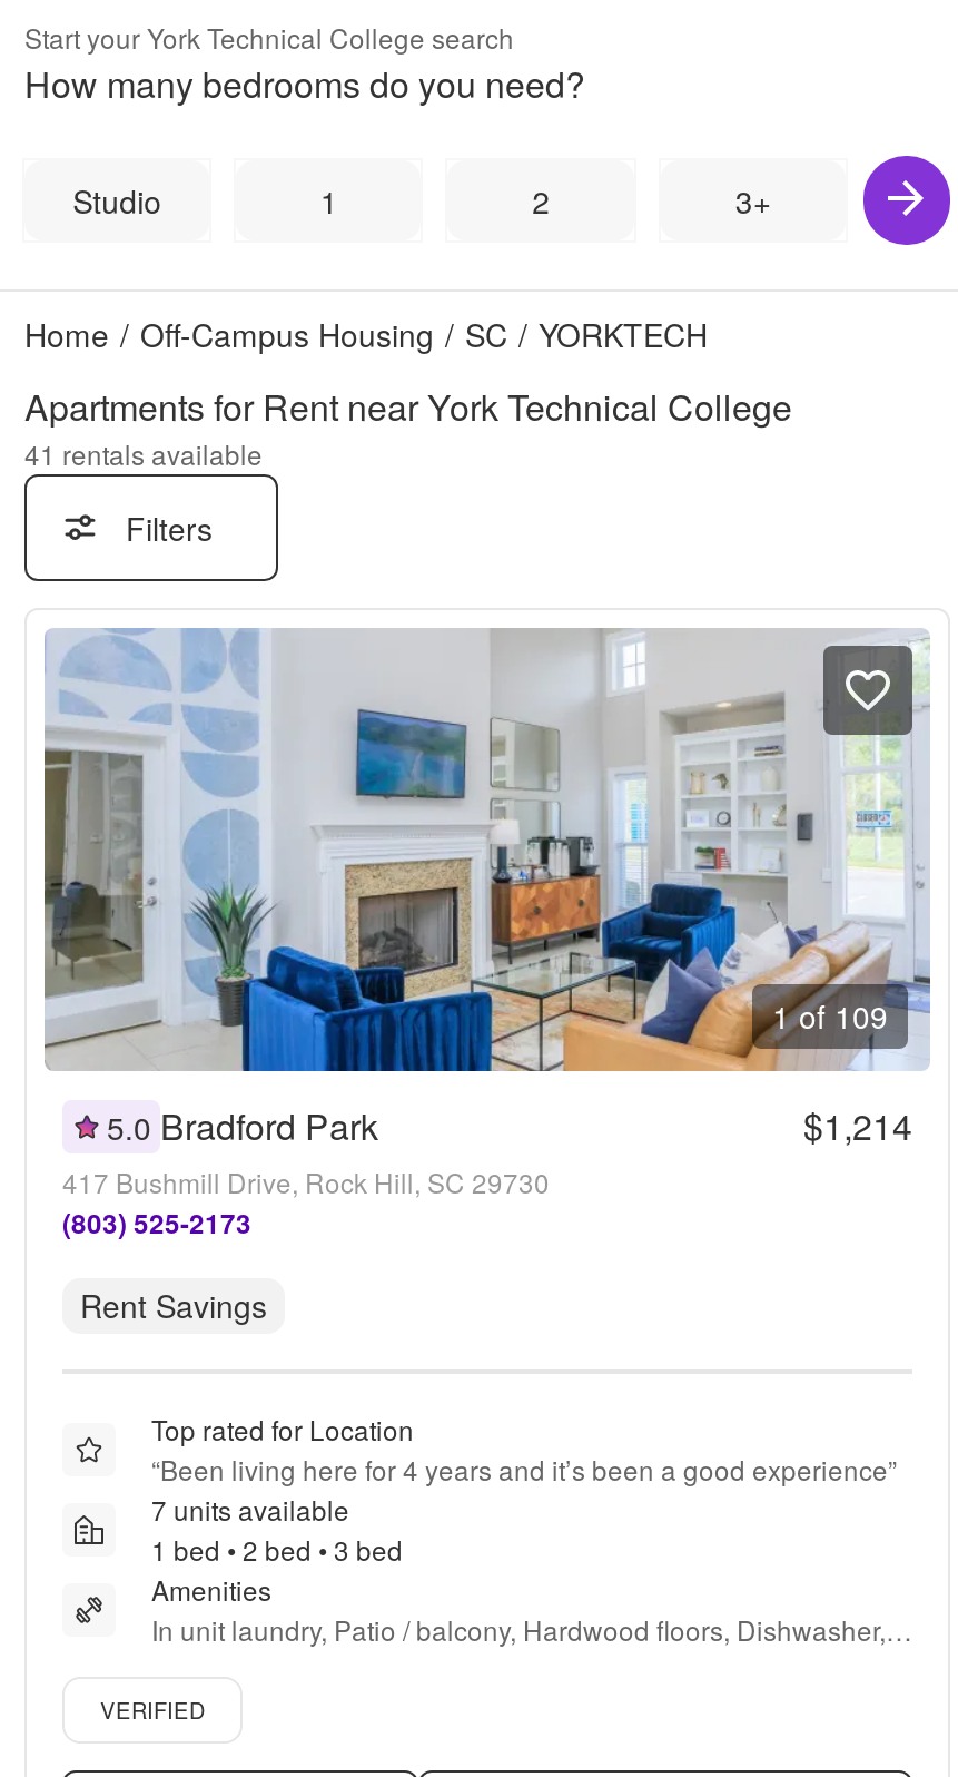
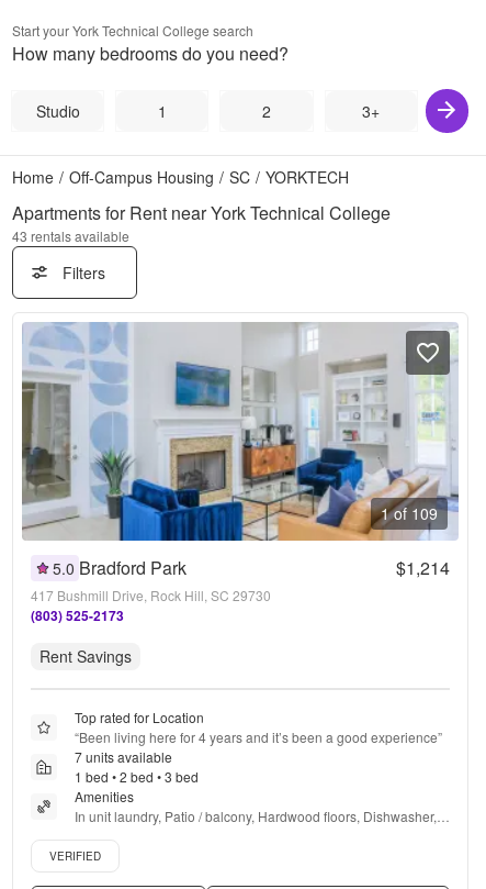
[24,434,263,472] 41 rentals available -> [12,226,129,245] 43 rentals available

